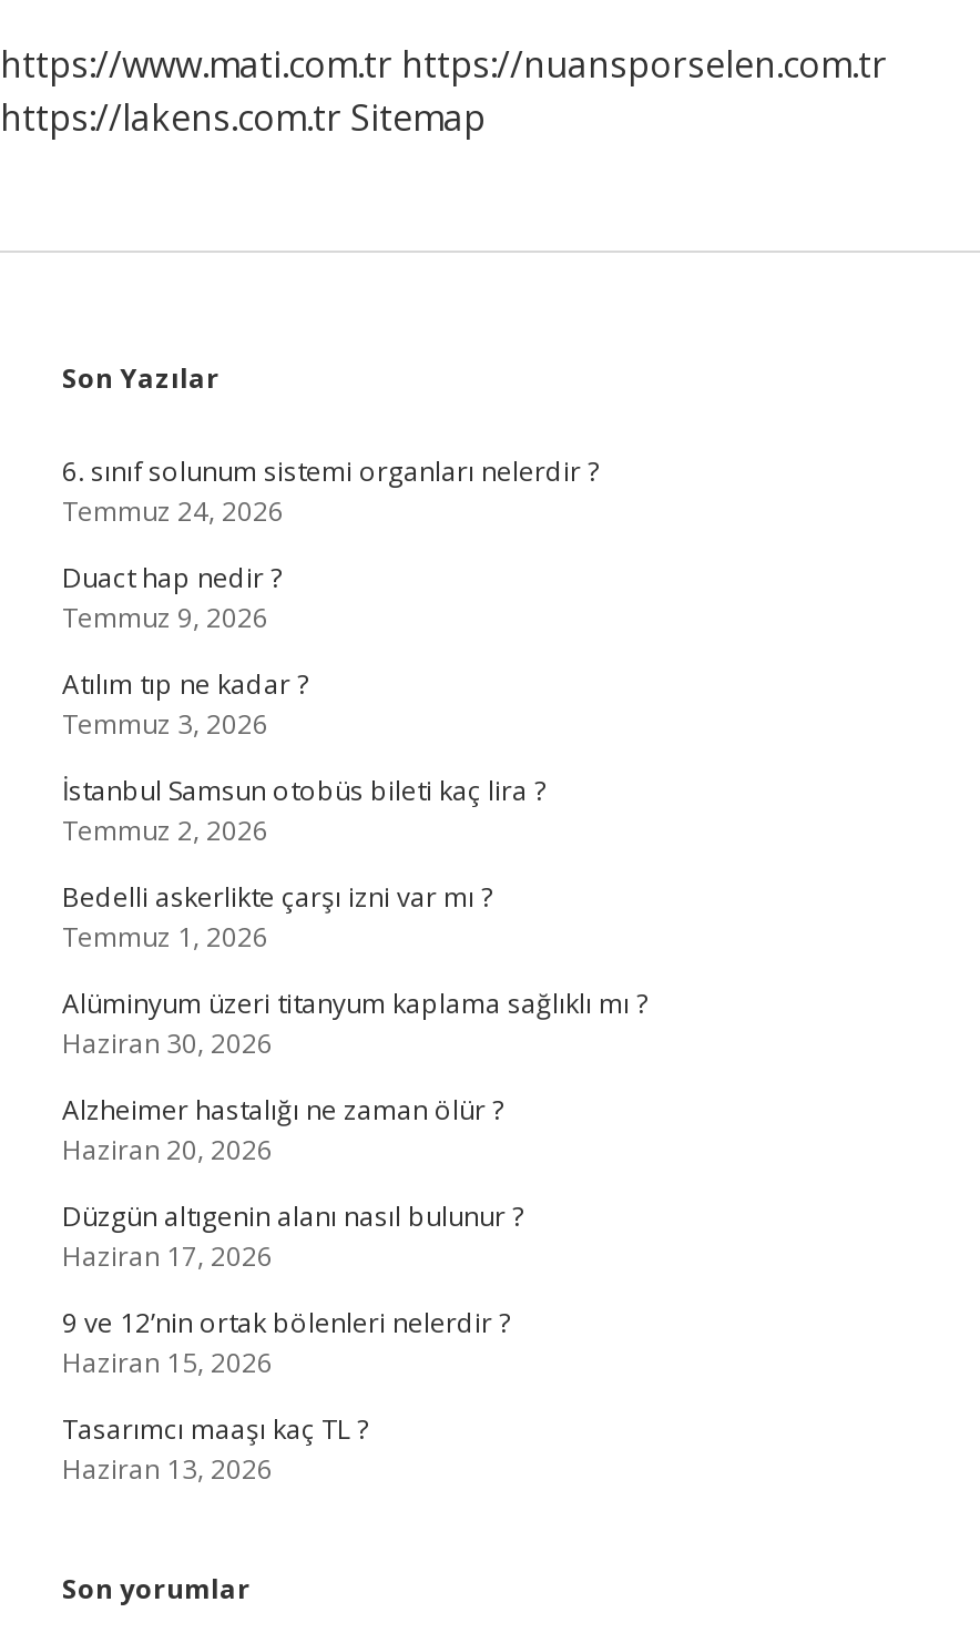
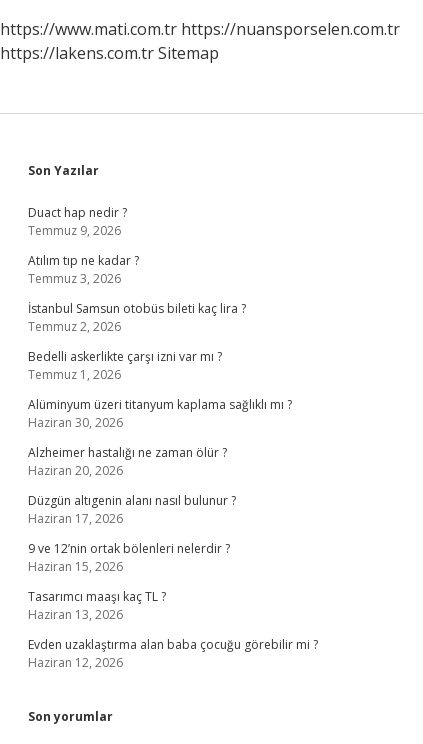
[62,452,599,530] 6. sınıf solunum sistemi organları nelerdir ? | Temmuz 24, 2026 -> none
moved [62,559,647,1488] -> [28,204,292,623]: Duact hap nedir ? | Temmuz 9, 2026 | Atılım tıp ne kadar ? | ... | Tasarımcı maaşı kaç TL ? | Haziran 13, 2026
none -> [28,636,318,671] Evden uzaklaştırma alan baba çocuğu görebilir mi ? | Haziran 12, 2026

